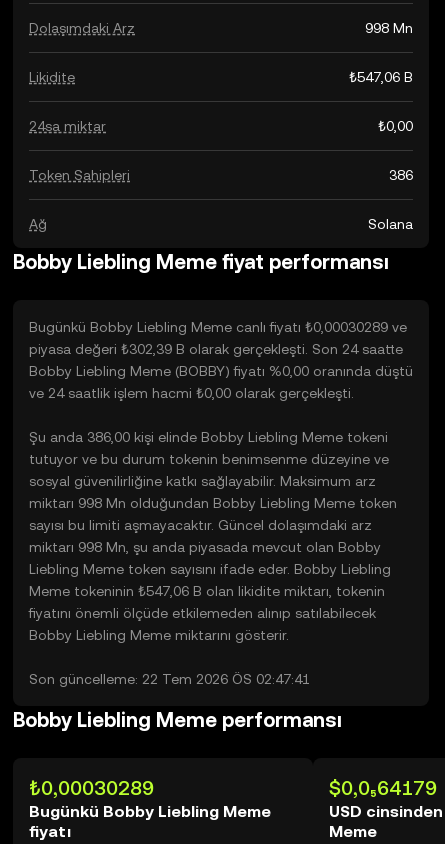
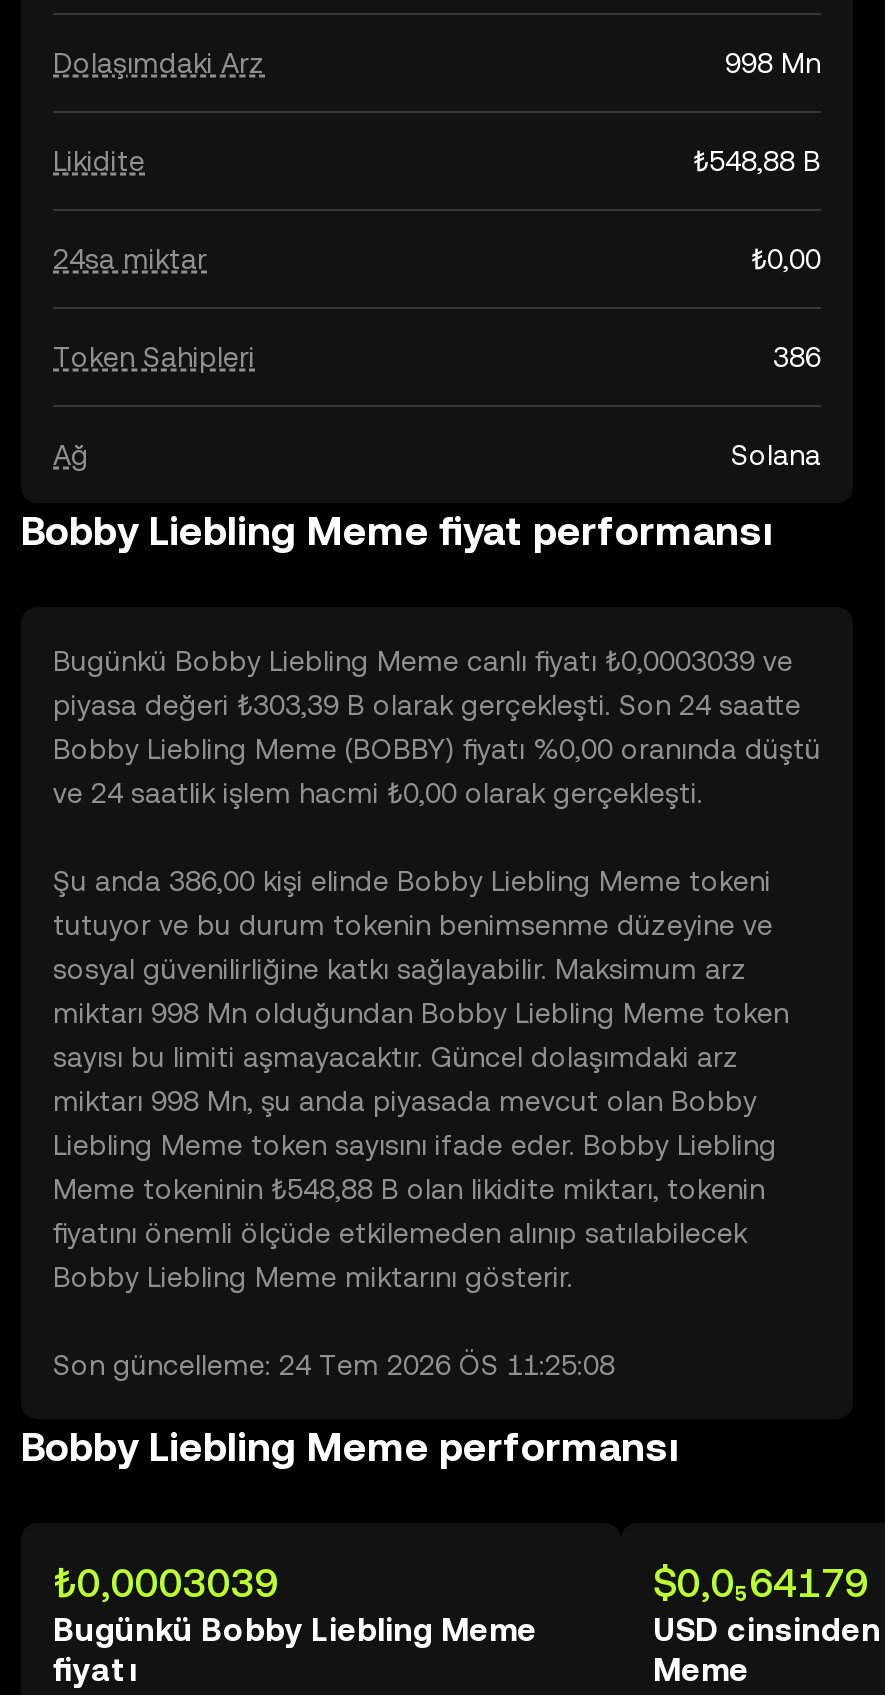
[349,69,413,85] ₺547,06 B -> [693,145,821,177] ₺548,88 B
[29,319,407,335] Bugünkü Bobby Liebling Meme canlı fiyatı ₺0,00030289 ve -> [53,645,793,677] Bugünkü Bobby Liebling Meme canlı fiyatı ₺0,0003039 ve
[29,341,403,357] piyasa değeri ₺302,39 B olarak gerçekleşti. Son 24 saatte -> [53,689,801,721] piyasa değeri ₺303,39 B olarak gerçekleşti. Son 24 saatte
[29,583,385,599] Meme tokeninin ₺547,06 B olan likidite miktarı, tokenin -> [53,1173,765,1205] Meme tokeninin ₺548,88 B olan likidite miktarı, tokenin
[29,671,310,687] Son güncelleme: 22 Tem 2026 ÖS 02:47:41 -> [53,1349,615,1381] Son güncelleme: 24 Tem 2026 ÖS 11:25:08
[29,776,154,800] ₺0,00030289 -> [53,1559,279,1607] ₺0,0003039

